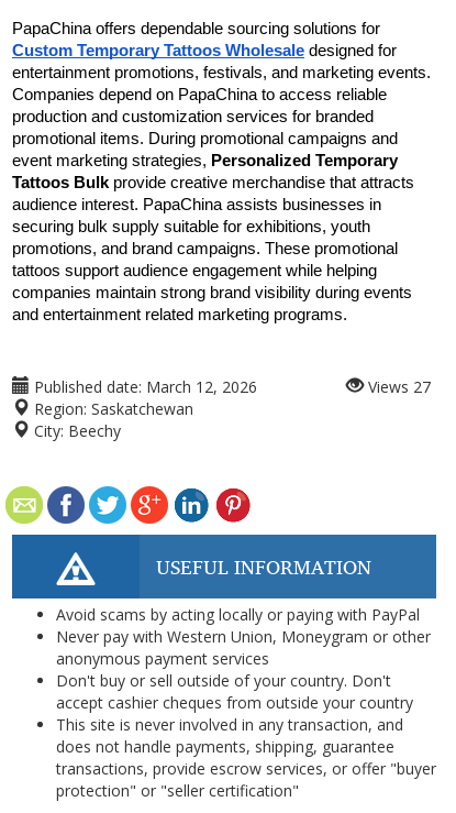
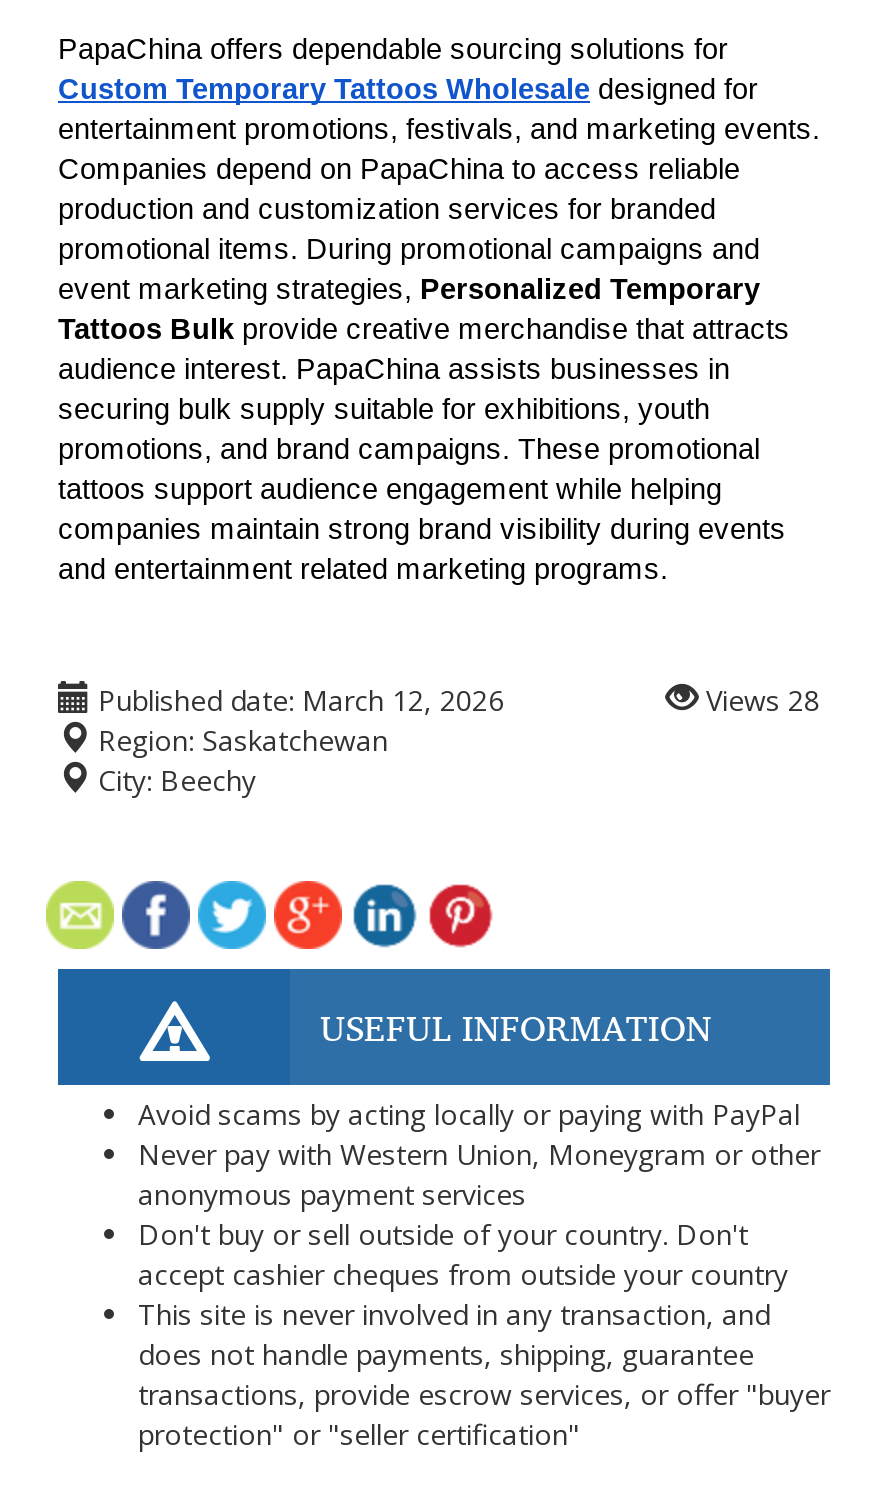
[364,376,431,397] Views 27 -> [698,681,820,719] Views 28

